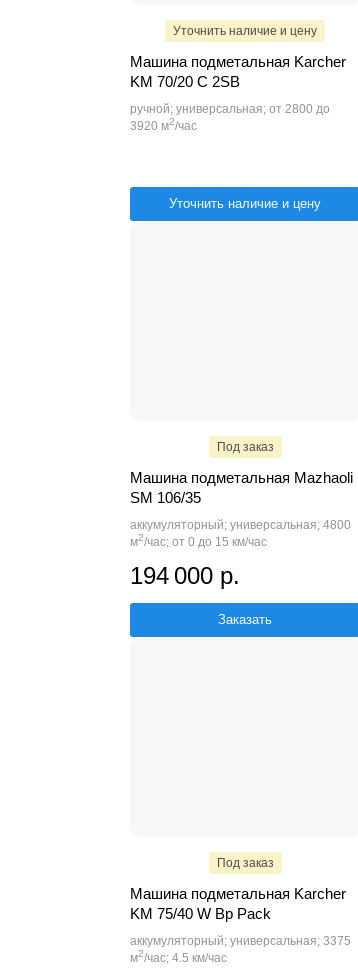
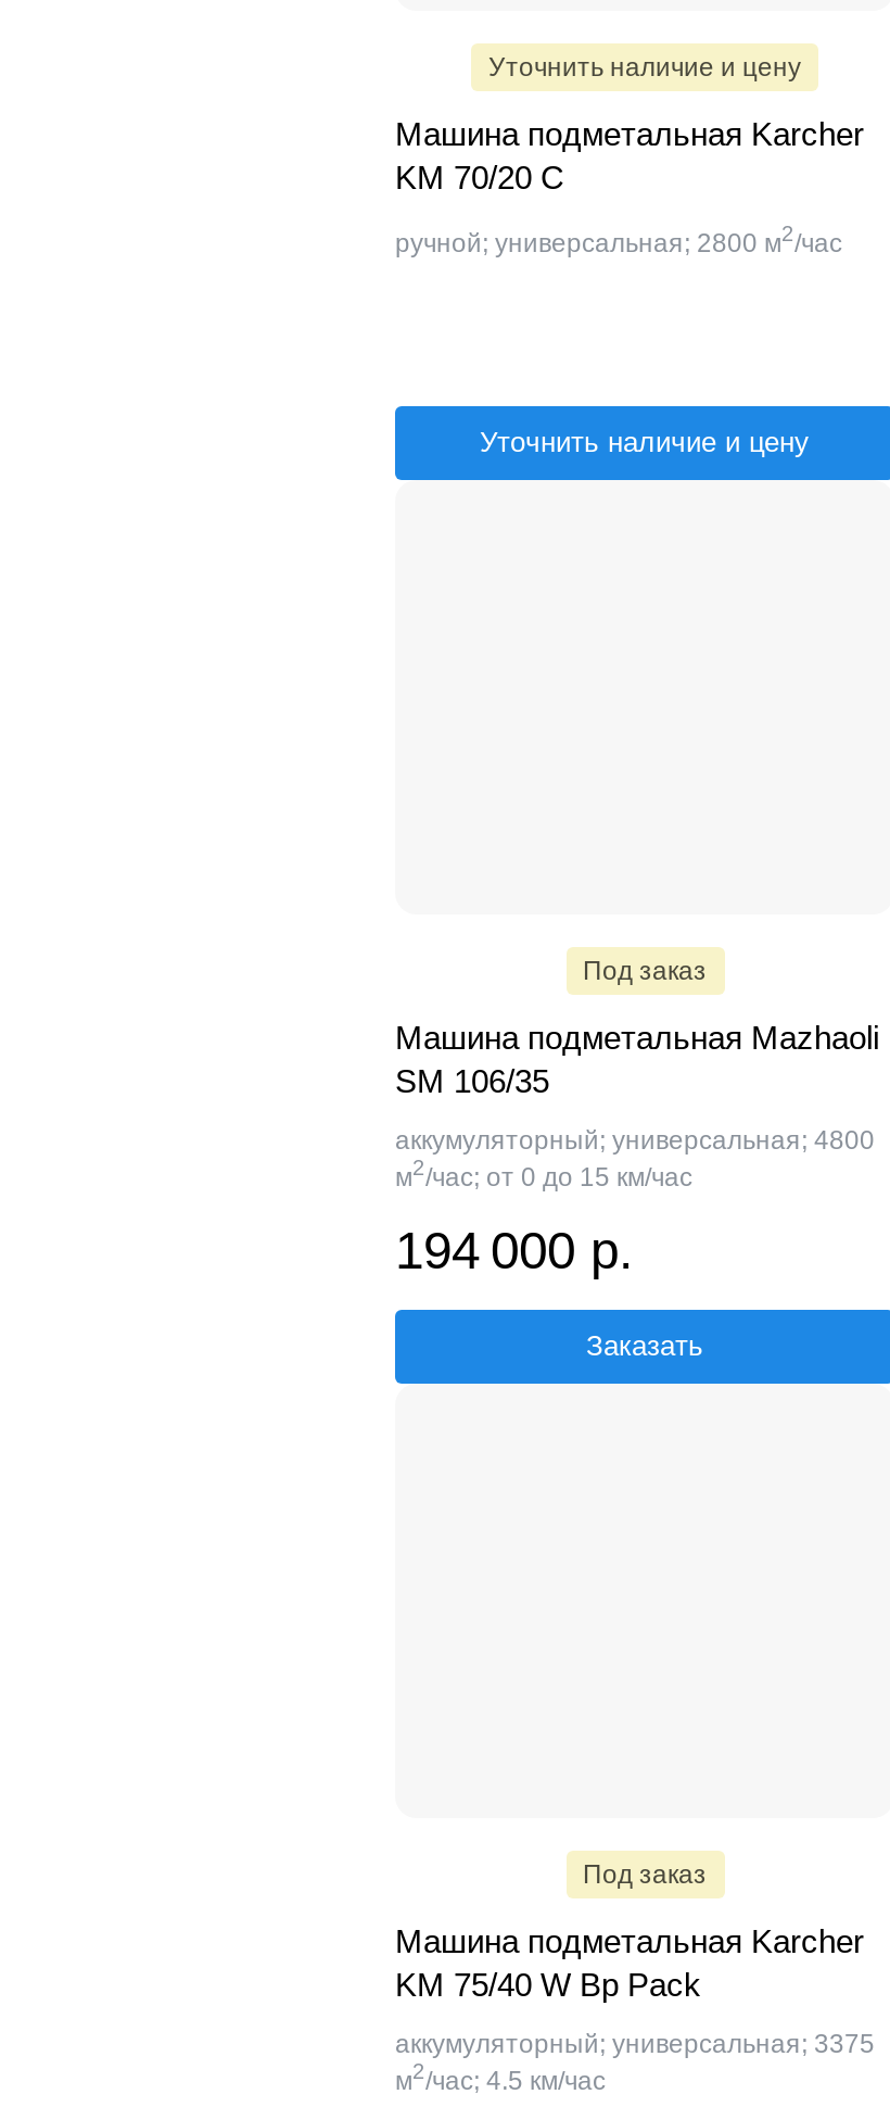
[130,73,240,90] KM 70/20 C 2SB -> [395,160,564,197] KM 70/20 C
[130,102,330,133] ручной; универсальная; от 2800 до | 3920 м2/час -> [395,223,842,260] ручной; универсальная; 2800 м2/час

